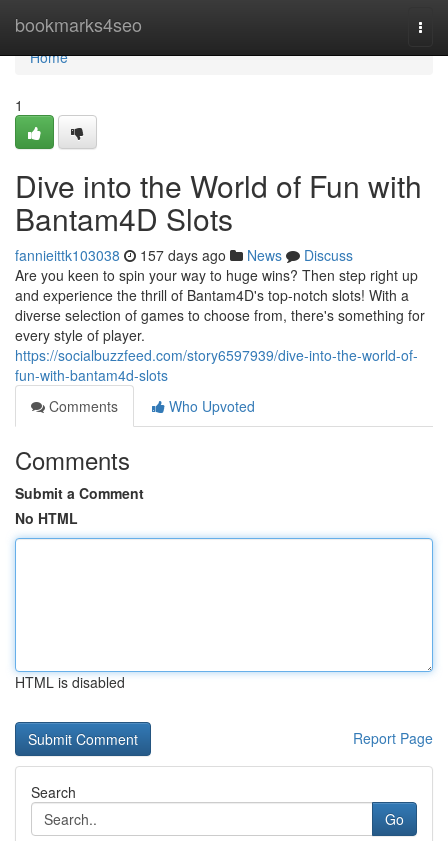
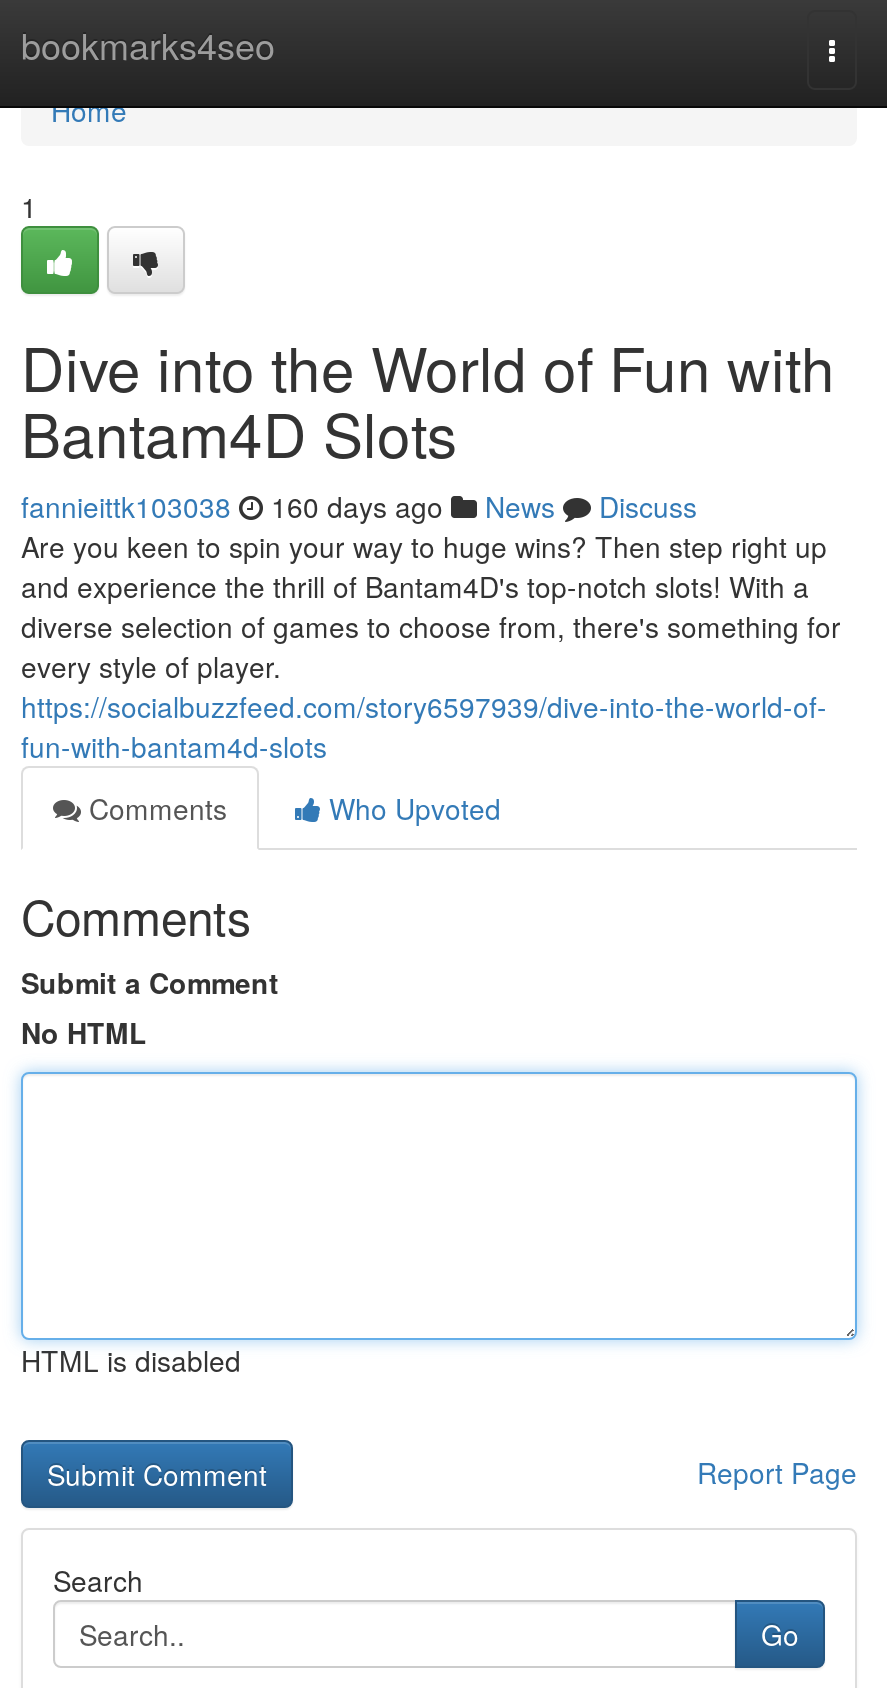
[15,245,353,265] fannieittk103038 157 days ago News Discuss -> [21,486,697,526] fannieittk103038 160 days ago News Discuss

